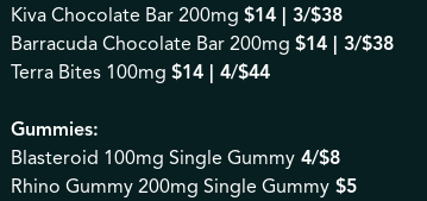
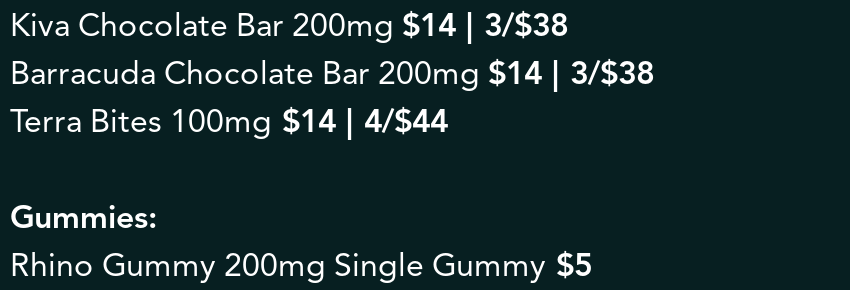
[11,146,340,170] Blasteroid 100mg Single Gummy 4/$8 -> none

